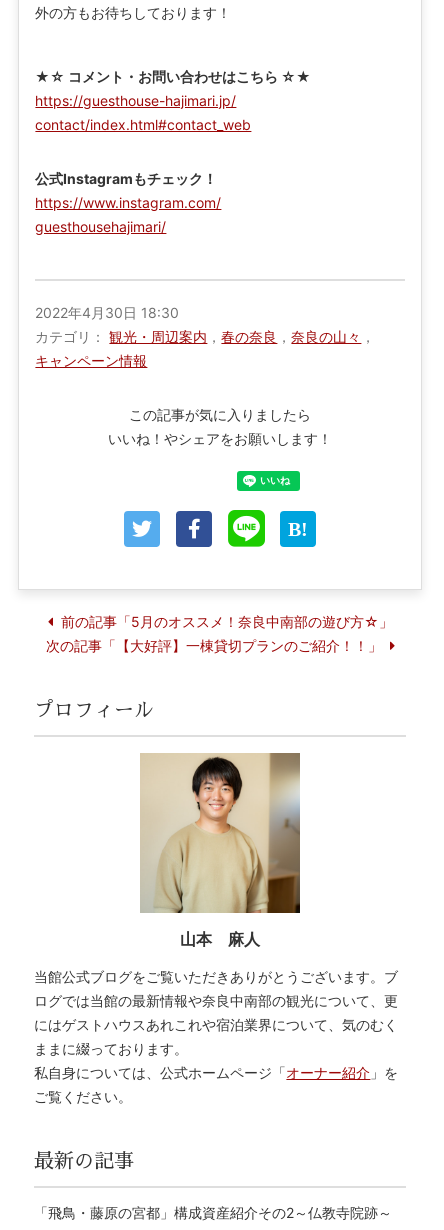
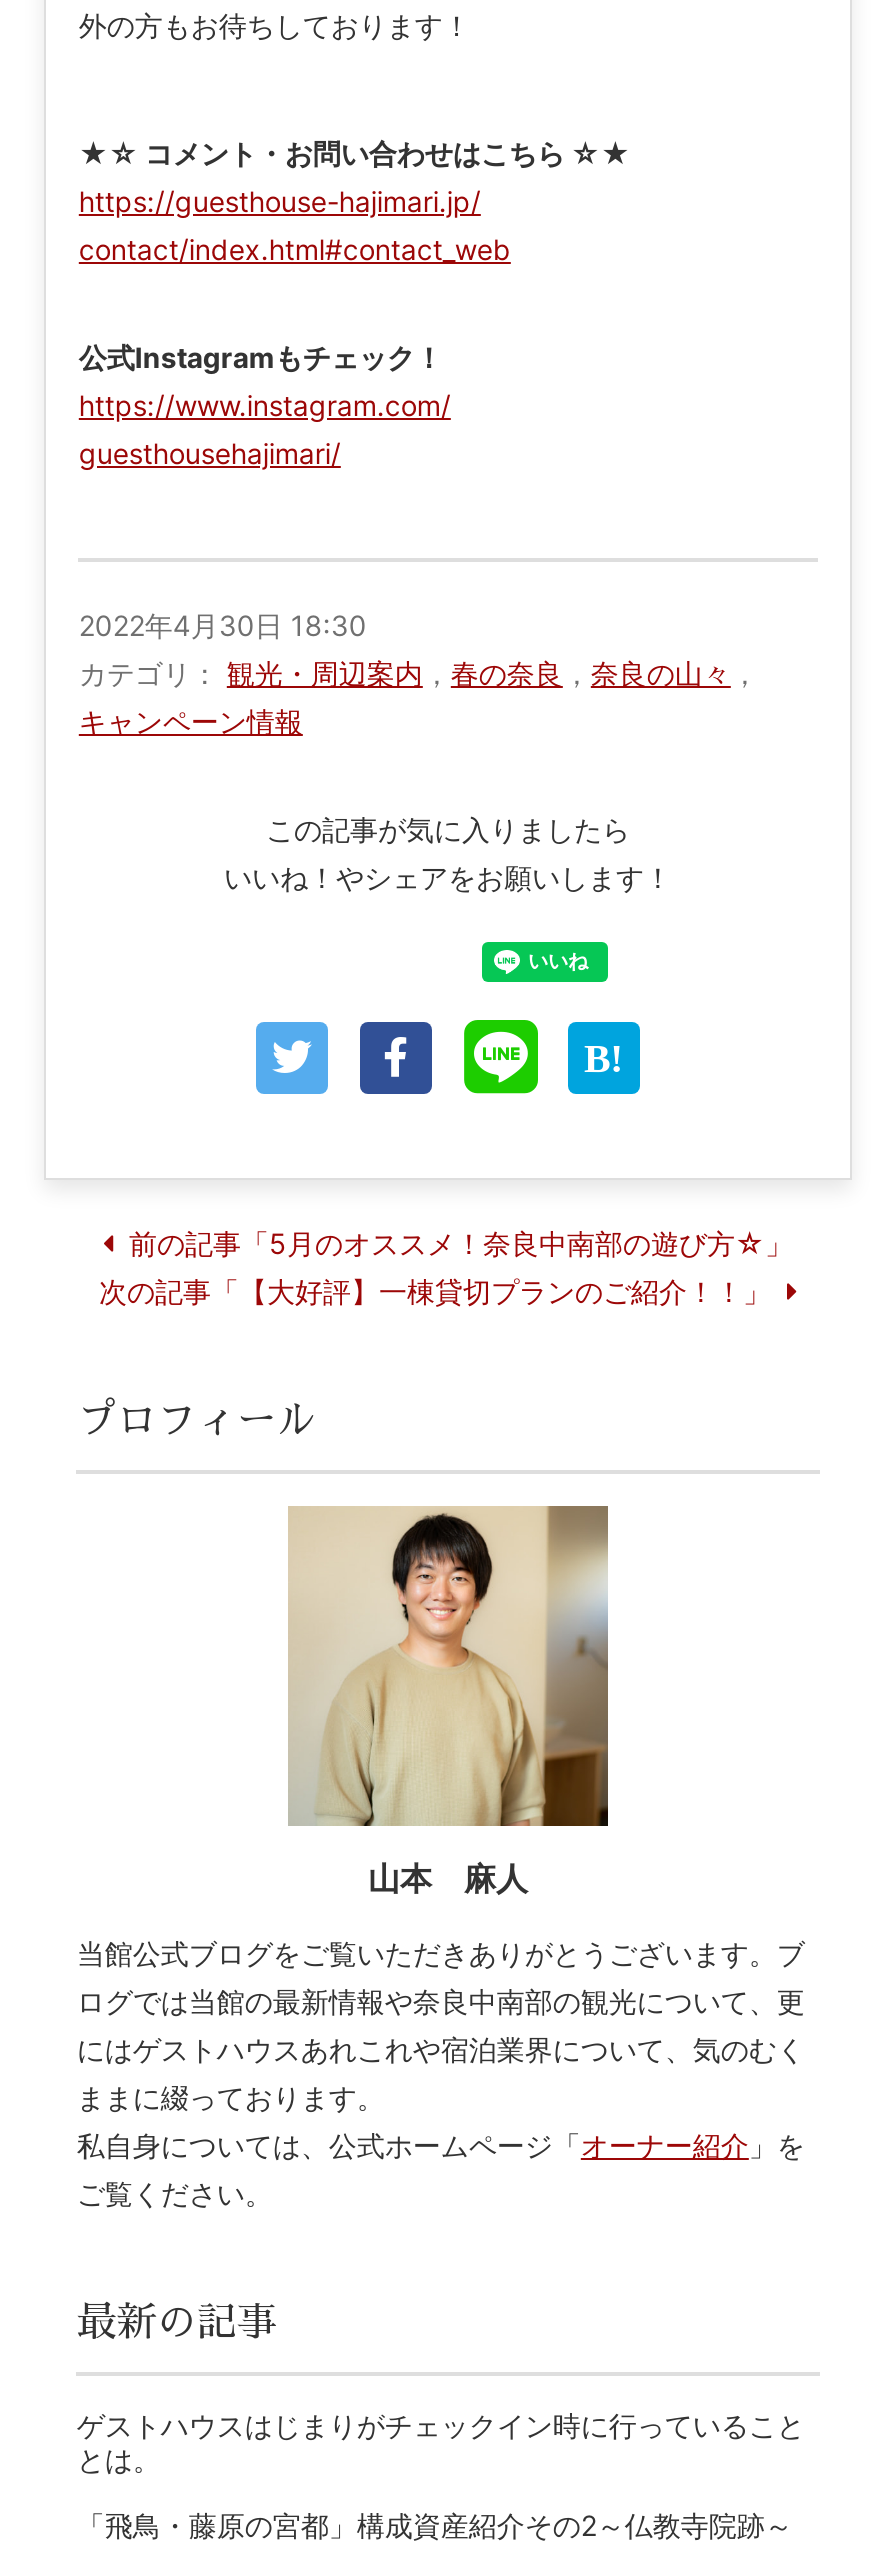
none -> [77,2408,805,2476] ゲストハウスはじまりがチェックイン時に行っていること | とは。

